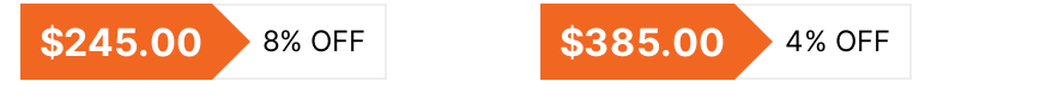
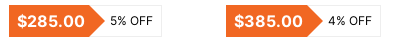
[40,17,365,64] $245.00 | 8% OFF -> [17,10,153,30] $285.00 | 5% OFF

